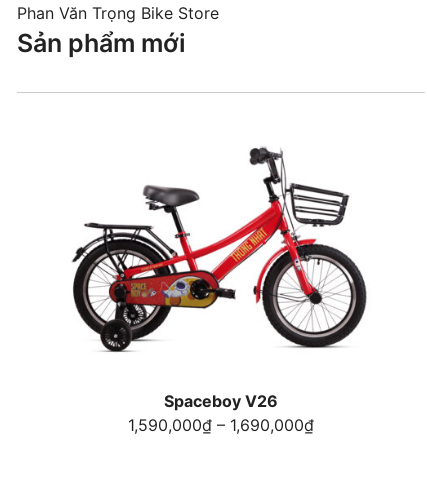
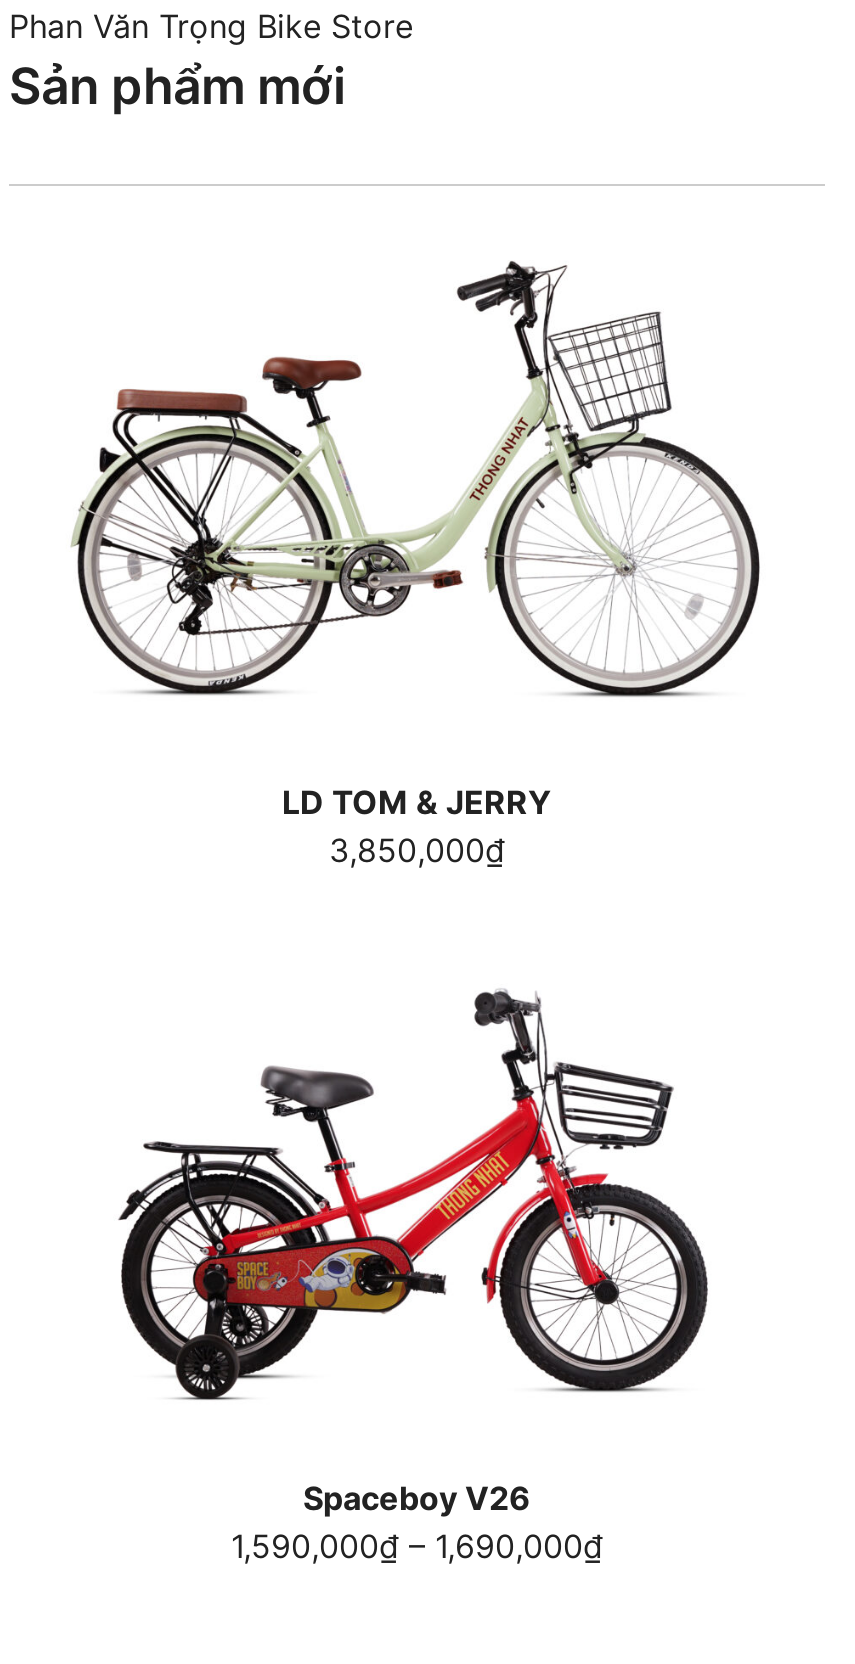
none -> [71,260,761,698] [image]
none -> [282,782,552,870] LD TOM & JERRY | 3,850,000₫

